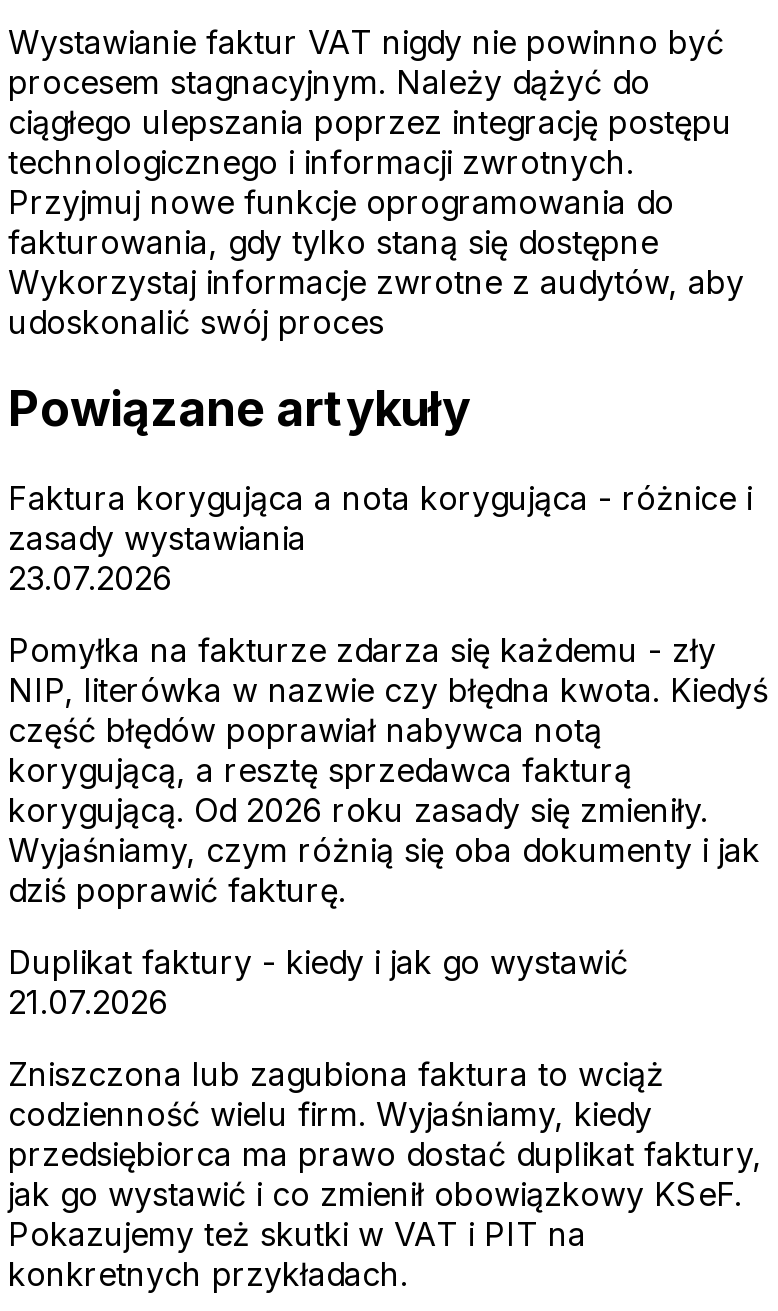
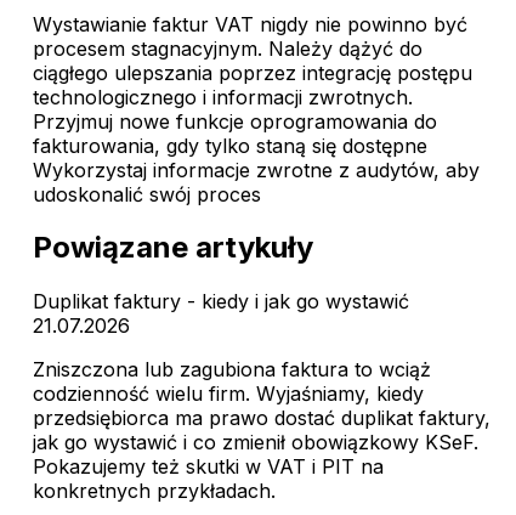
[8,479,768,911] Faktura korygująca a nota korygująca - różnice i | zasady wystawiania | 23.07.2026 | Pomyłka na fakturze zdarza się każdemu - zły | NIP, literówka w nazwie czy błędna kwota. Kiedyś | część błędów poprawiał nabywca notą | korygującą, a resztę sprzedawca fakturą | korygującą. Od 2026 roku zasady się zmieniły. | Wyjaśniamy, czym różnią się oba dokumenty i jak | dziś poprawić fakturę. -> none

